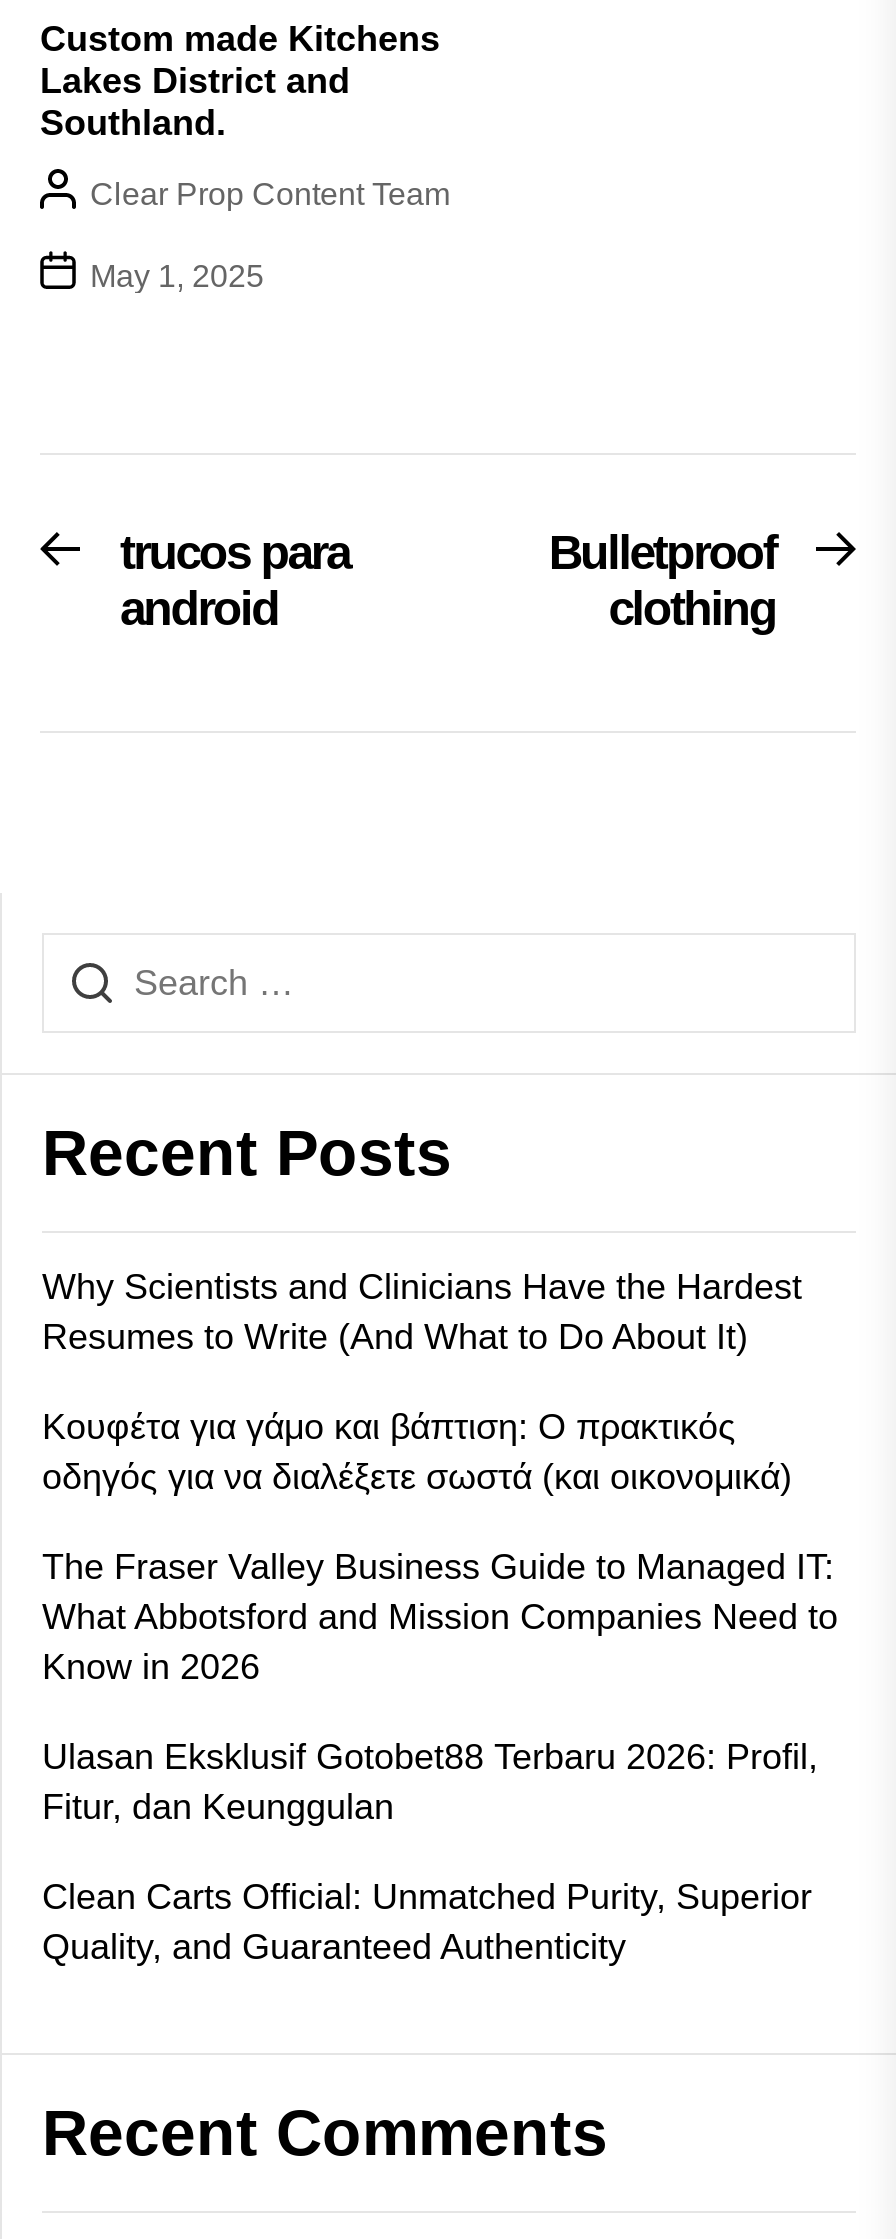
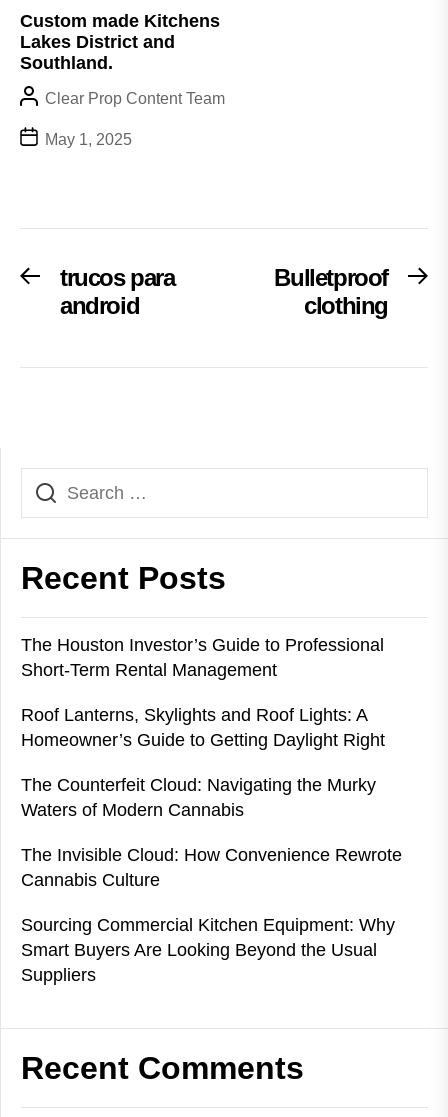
[42,1267,802,1357] Why Scientists and Clinicians Have the Hardest | Resumes to Write (And What to Do About It) -> [21,635,384,680] The Houston Investor’s Guide to Professional | Short-Term Rental Management
[42,1407,792,1497] Κουφέτα για γάμο και βάπτιση: Ο πρακτικός | οδηγός για να διαλέξετε σωστά (και οικονομικά) -> [21,705,385,750] Roof Lanterns, Skylights and Roof Lights: A | Homeowner’s Guide to Getting Daylight Right
[42,1547,838,1687] The Fraser Valley Business Guide to Managed IT: | What Abbotsford and Mission Companies Need to | Know in 2026 -> [21,775,376,820] The Counterfeit Cloud: Navigating the Murky | Waters of Modern Cannabis
[42,1737,818,1827] Ulasan Eksklusif Gotobet88 Terbaru 2026: Profil, | Fitur, dan Keunggulan -> [21,845,402,890] The Invisible Cloud: How Convenience Rewrote | Cannabis Culture
[42,1877,812,1967] Clean Carts Official: Unmatched Purity, Superior | Quality, and Guaranteed Authenticity -> [21,915,395,985] Sourcing Commercial Kitchen Equipment: Why | Smart Buyers Are Looking Beyond the Usual | Suppliers

